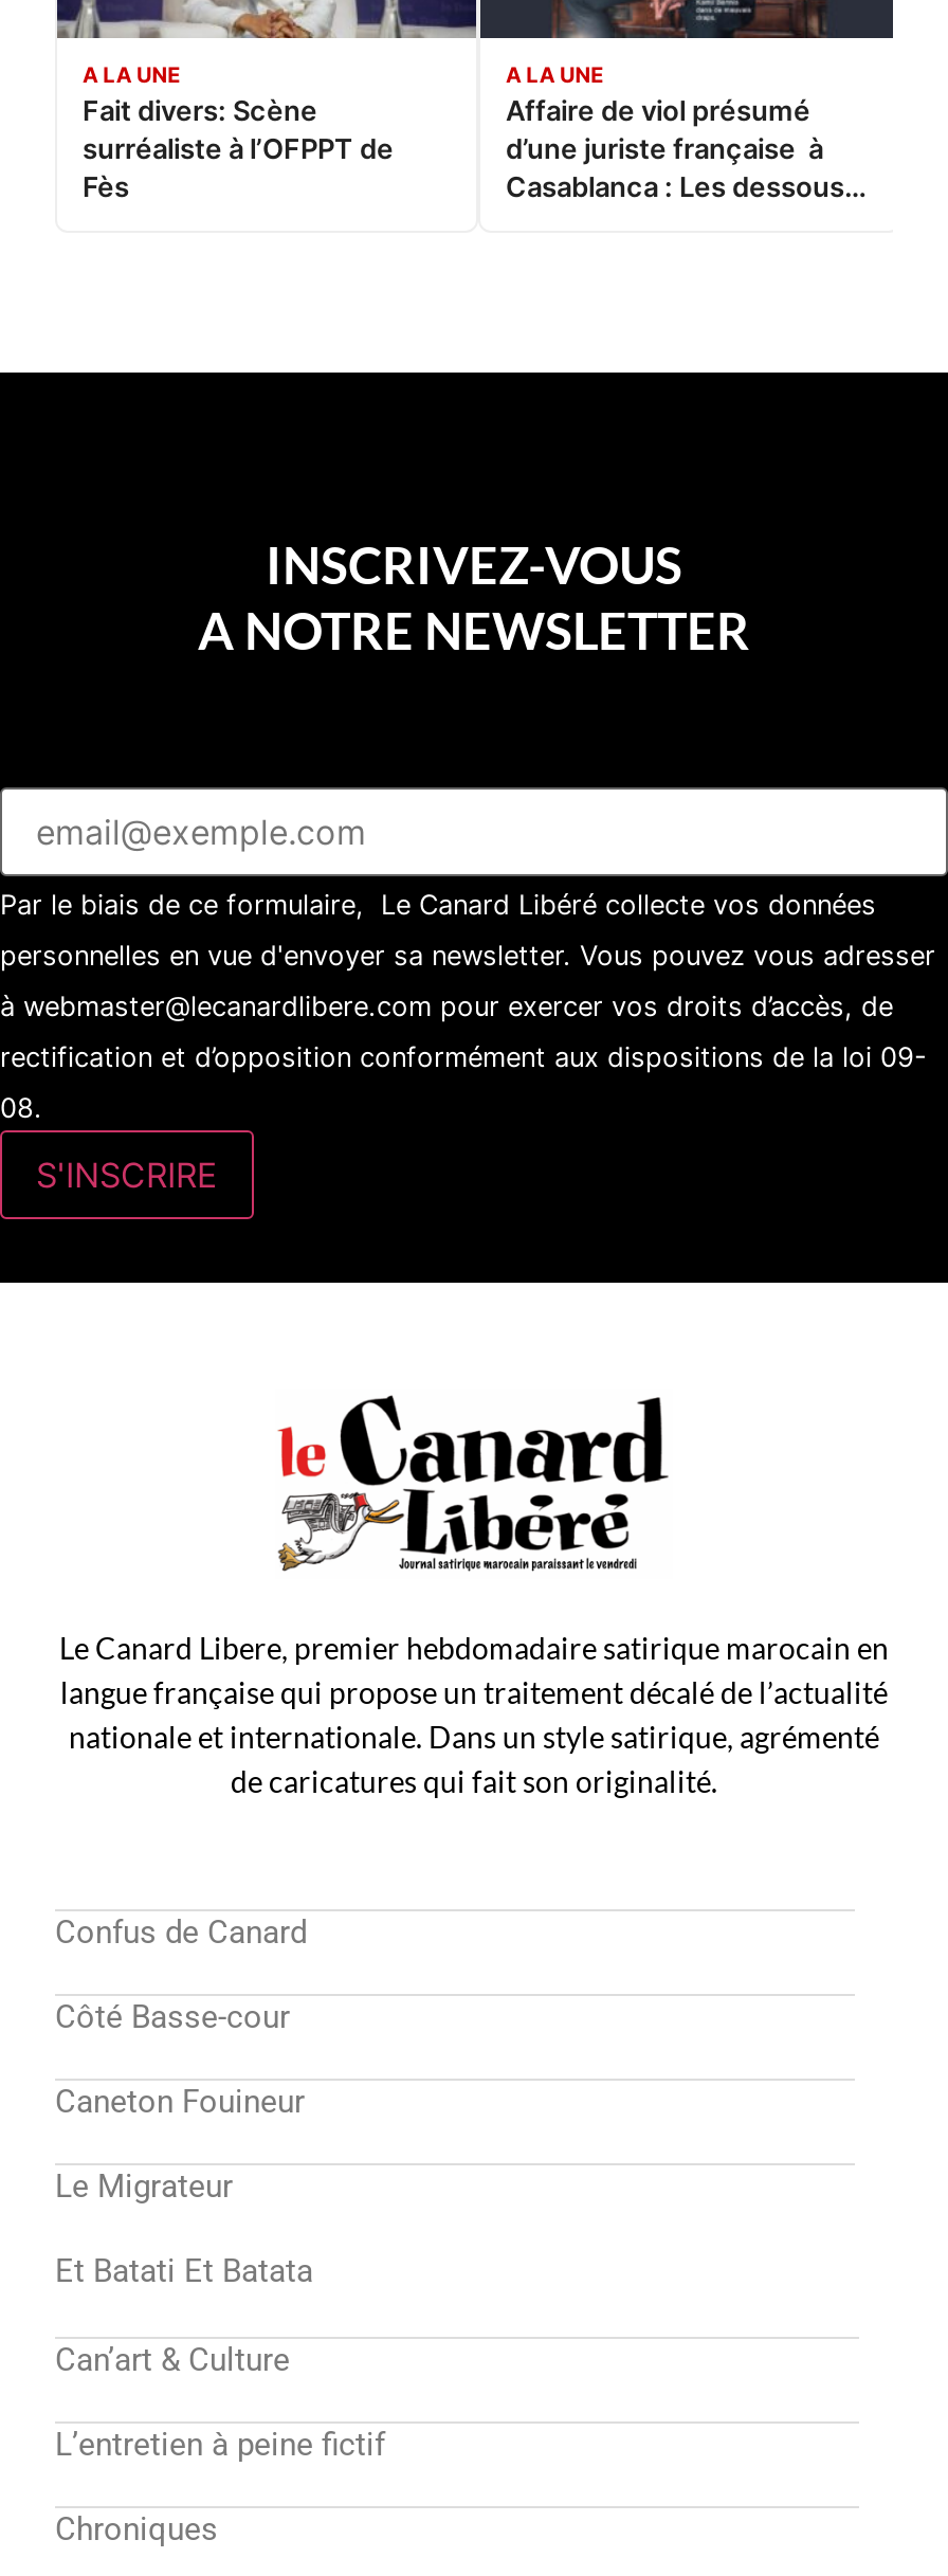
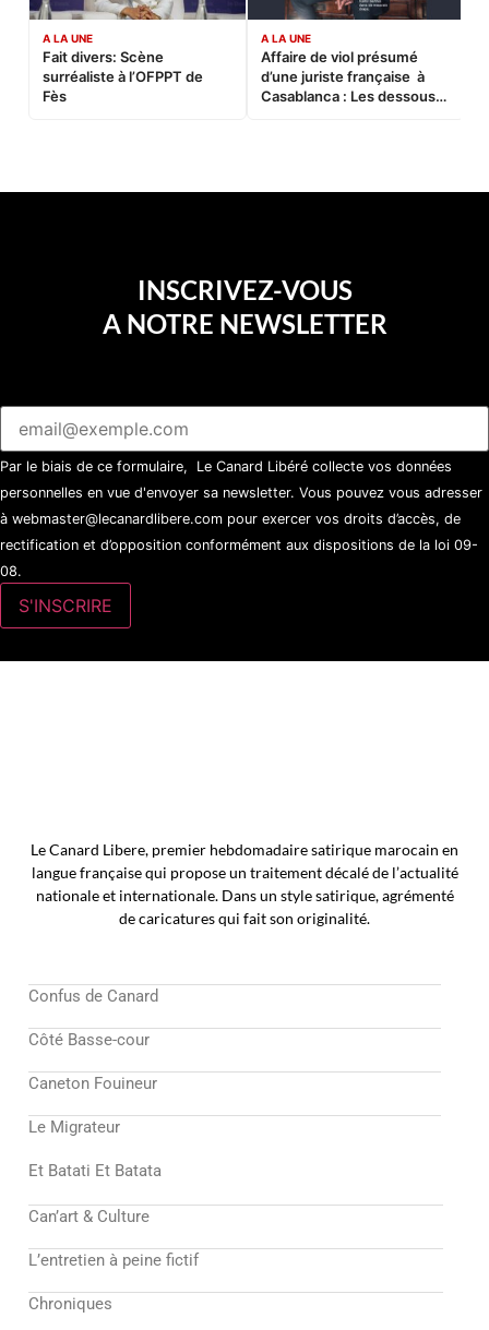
[277,1393,669,1573] [image] -> none

